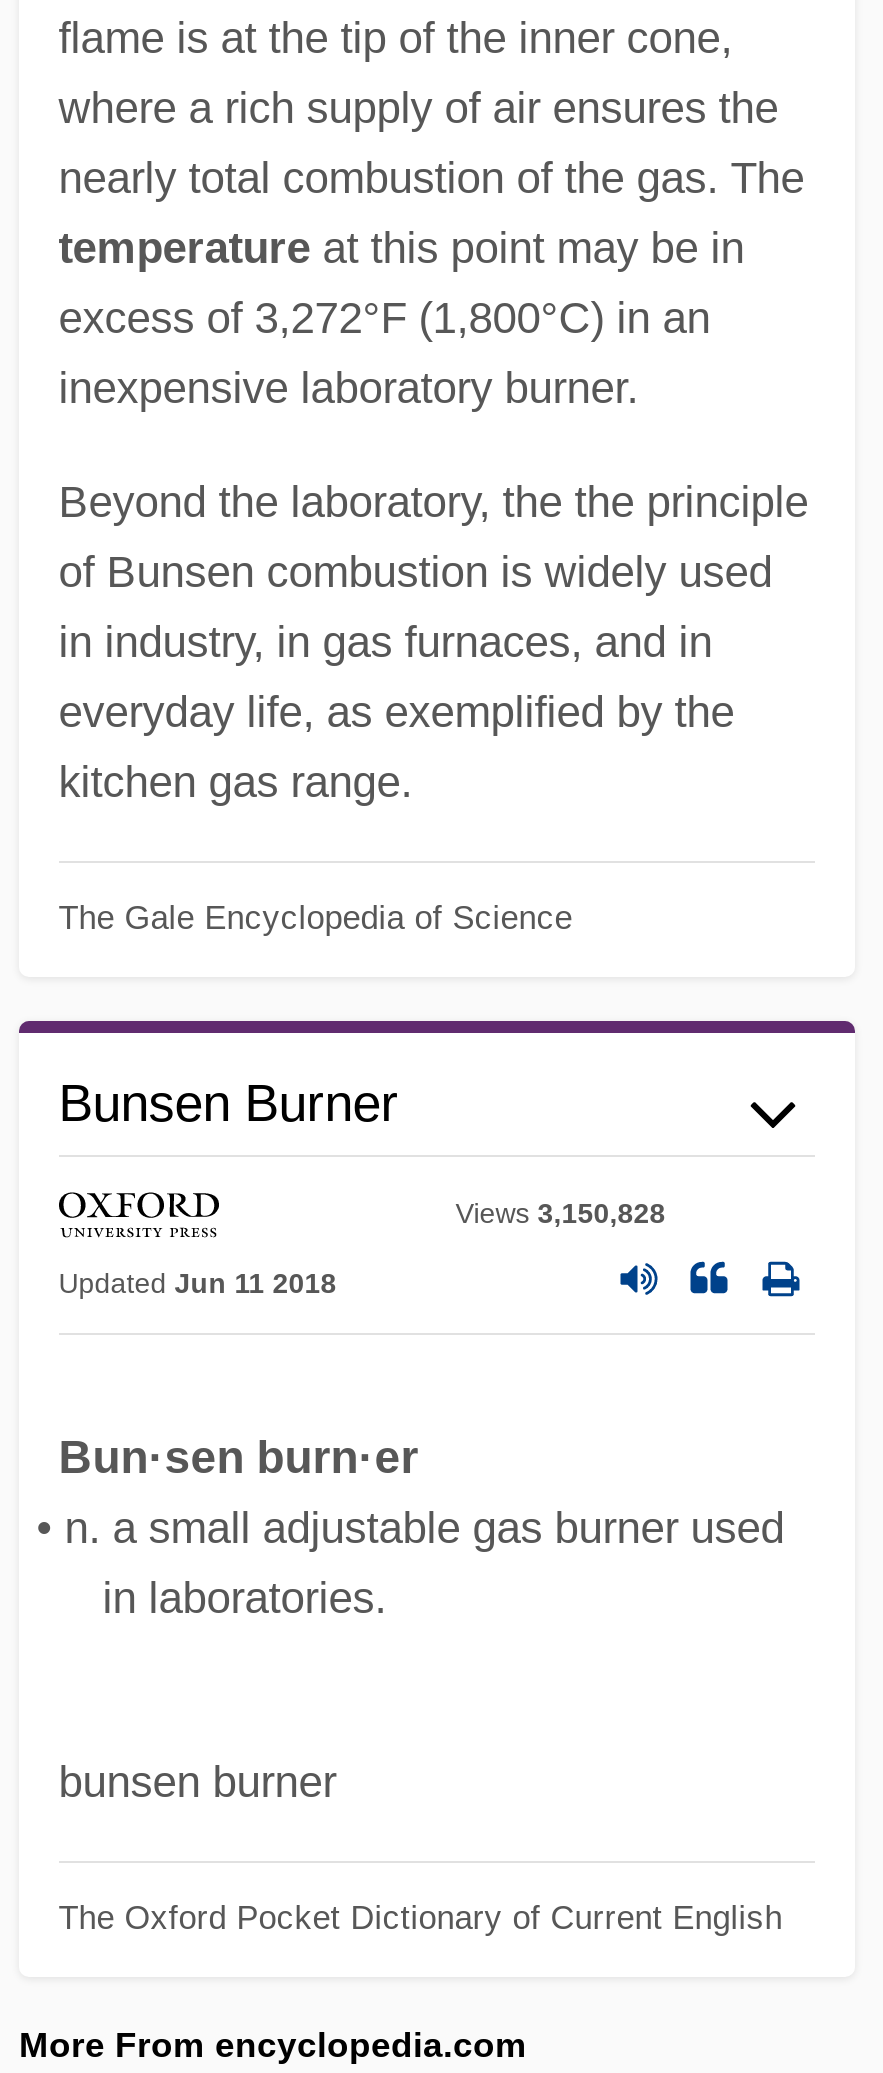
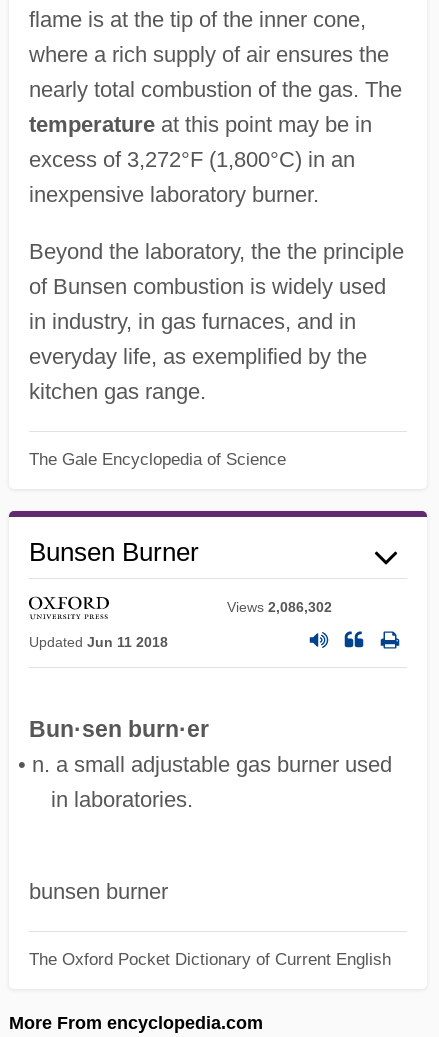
[455,1197,665,1229] Views 3,150,828 -> [227,599,332,615] Views 2,086,302

